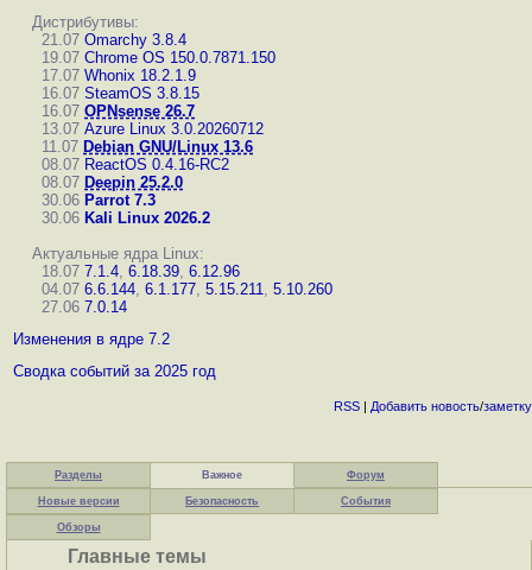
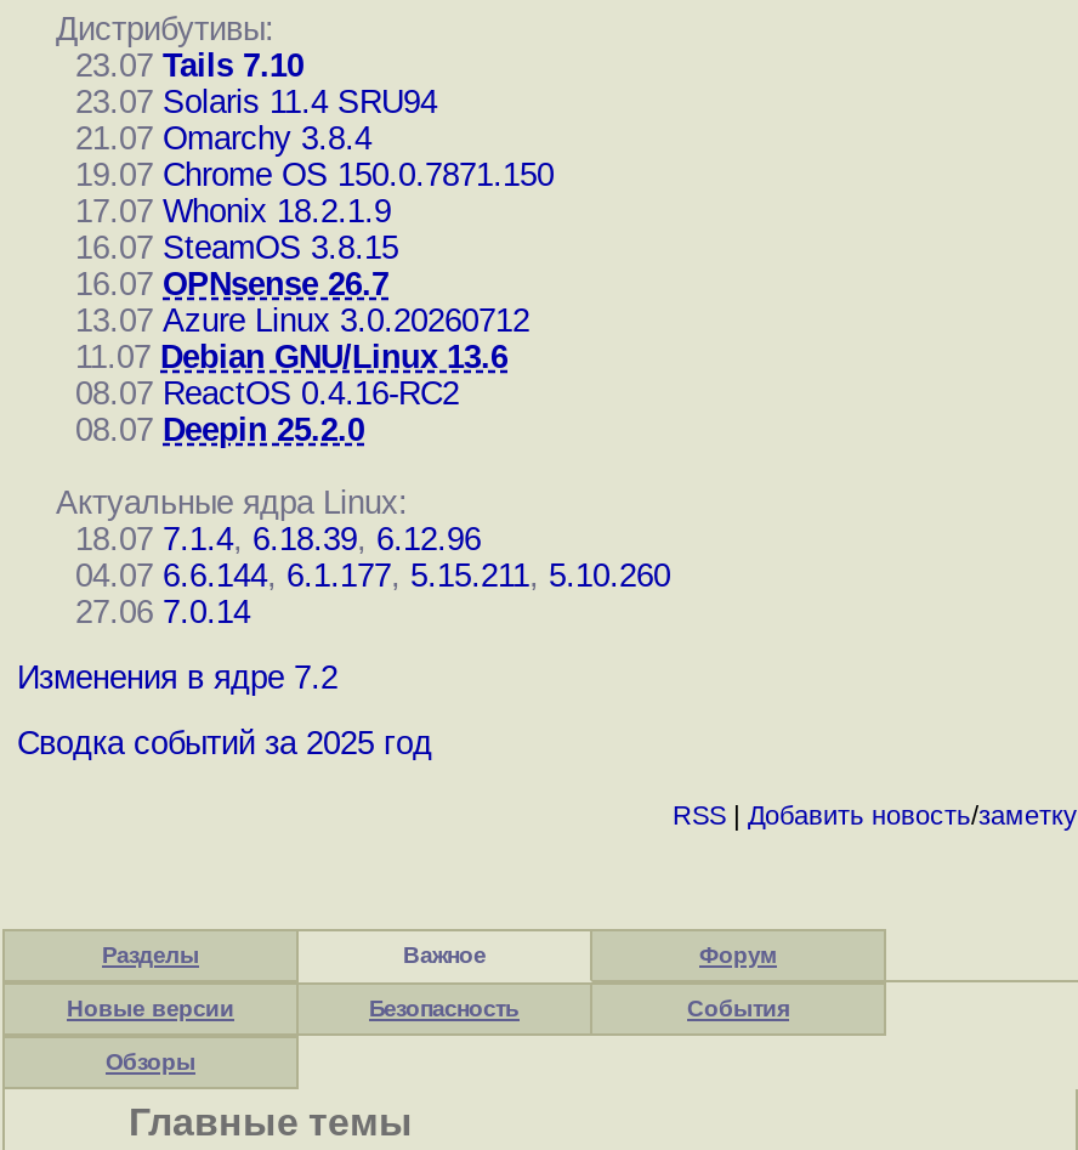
none -> [56,47,437,120] 23.07 Tails 7.10 | 23.07 Solaris 11.4 SRU94
moved [32,31,275,191] -> [56,120,554,448]: 21.07 Omarchy 3.8.4 | 19.07 Chrome OS 150.0.7871.150 | 17.07 Whonix 18.2.1.9 | ... | 08.07 ReactOS 0.4.16-RC2 | 08.07 Deepin 25.2.0
[32,191,210,227] 30.06 Parrot 7.3 | 30.06 Kali Linux 2026.2 -> none

